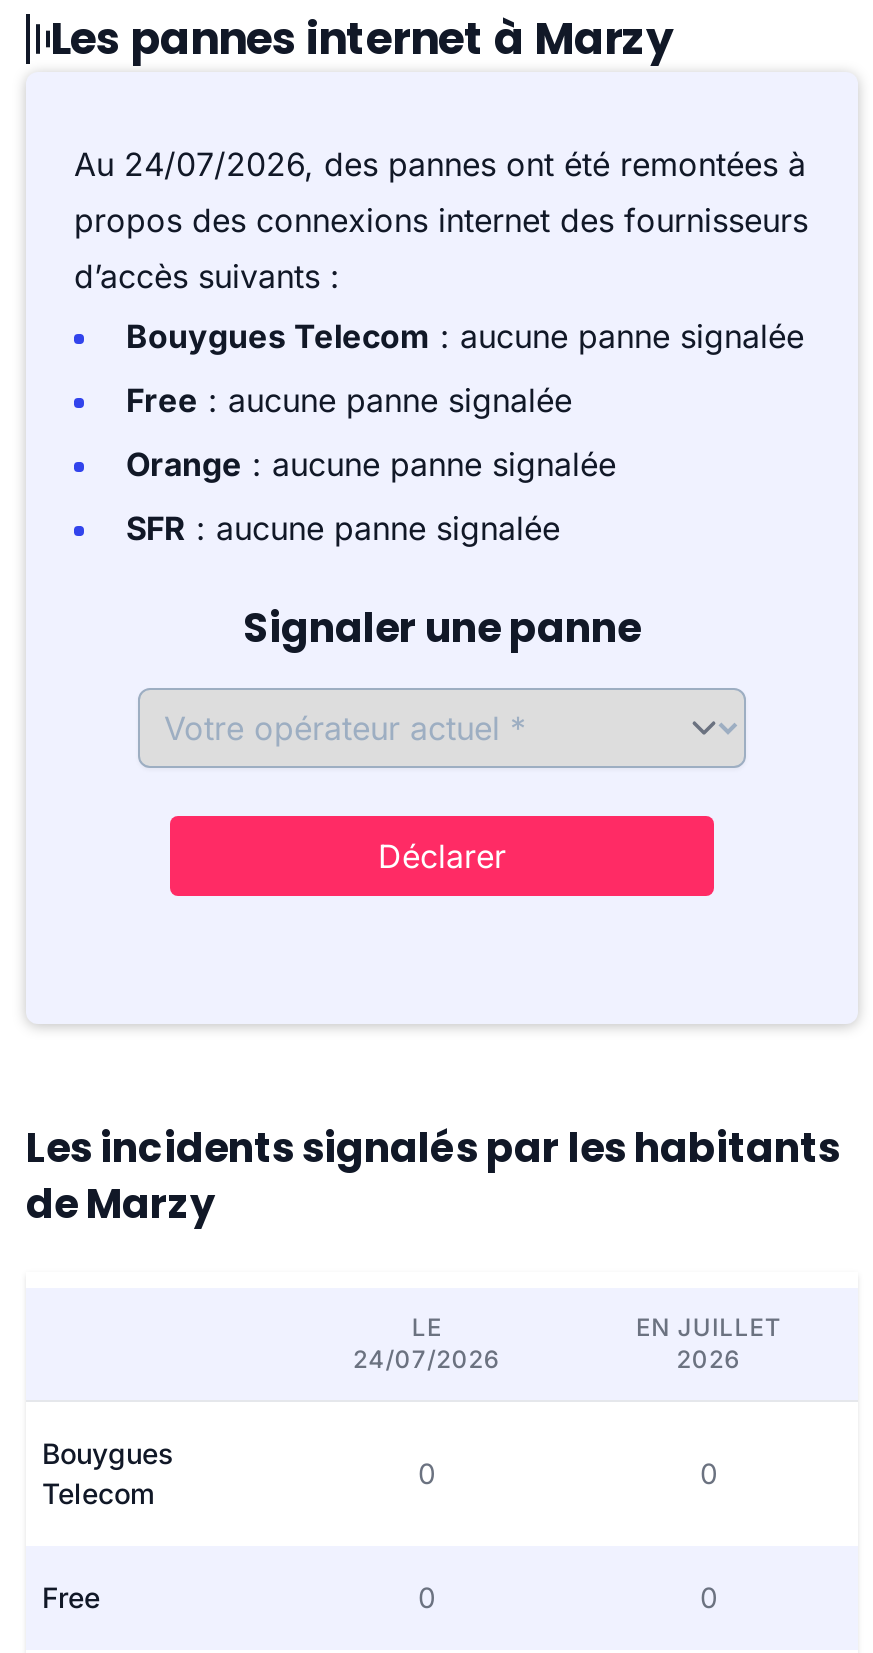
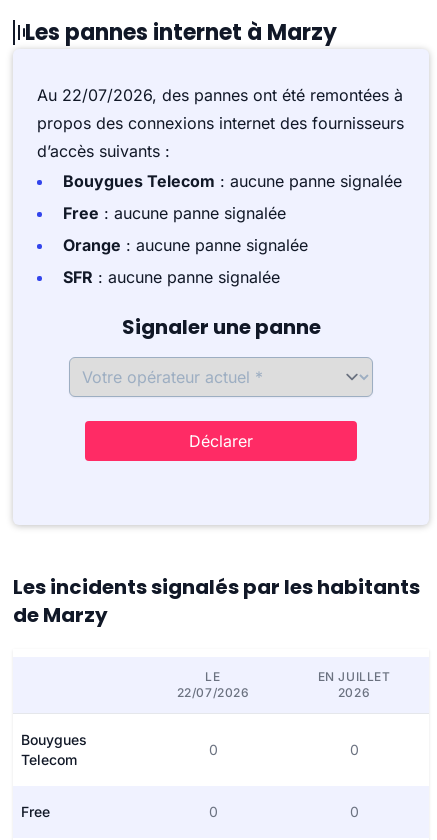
[74,144,806,184] Au 24/07/2026, des pannes ont été remontées à -> [37,85,403,105] Au 22/07/2026, des pannes ont été remontées à
[353,1344,501,1374] 24/07/2026 -> [176,685,249,700] 22/07/2026

